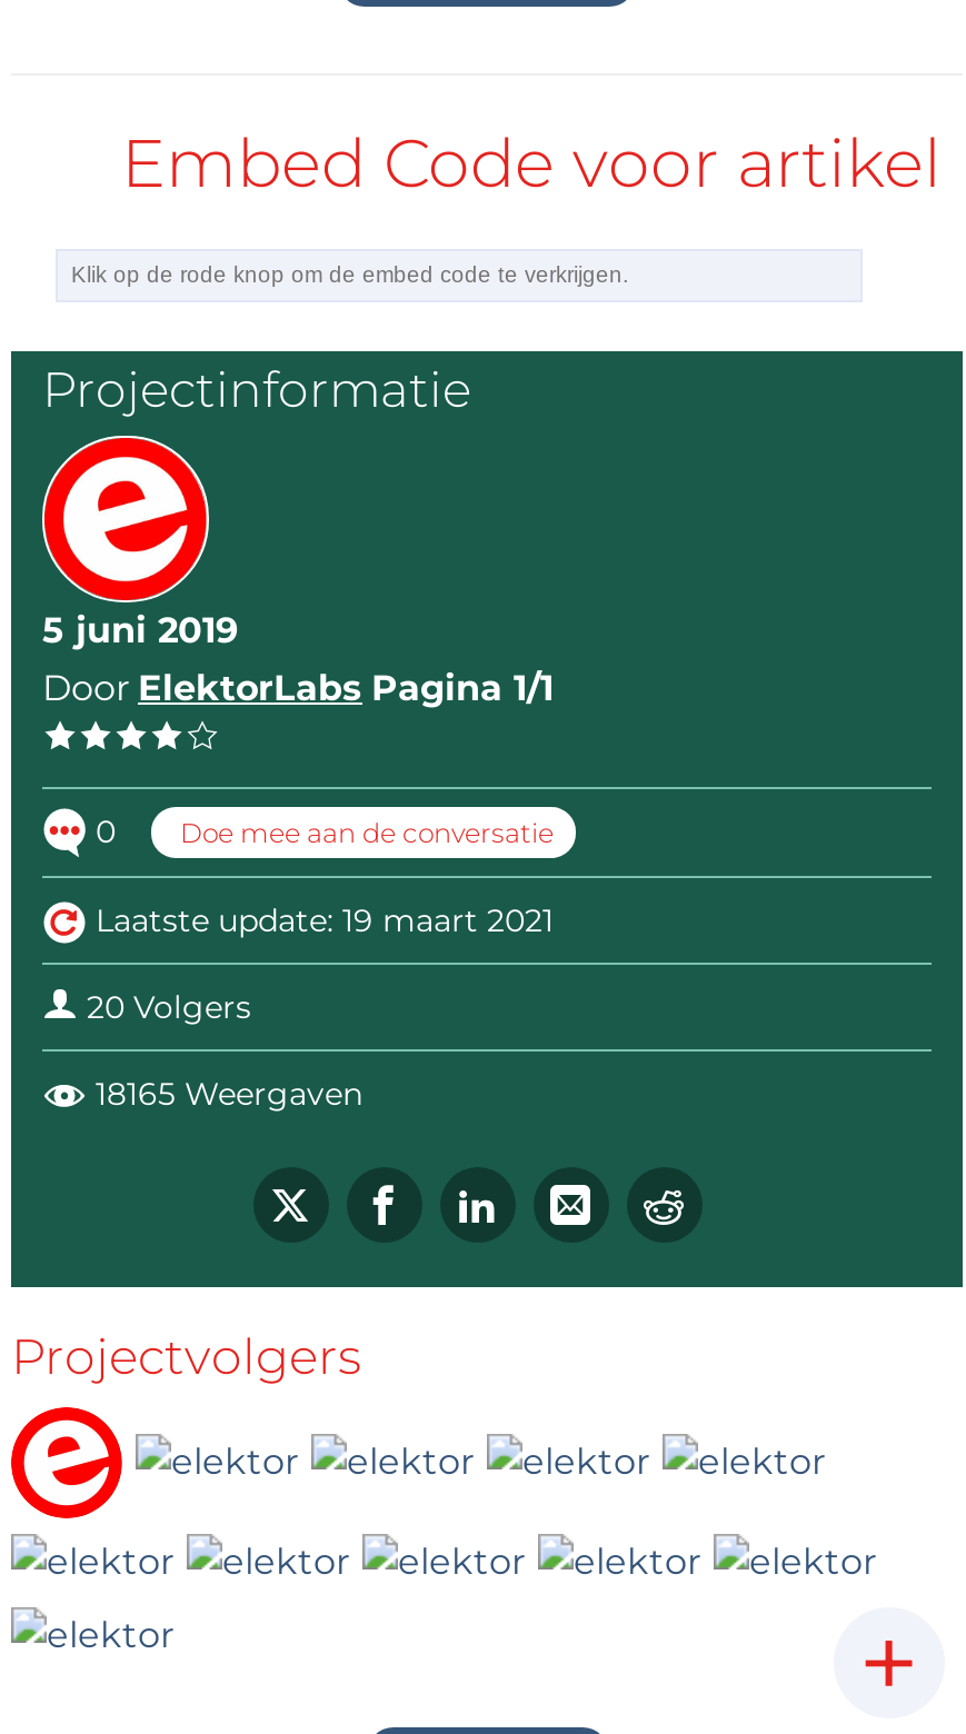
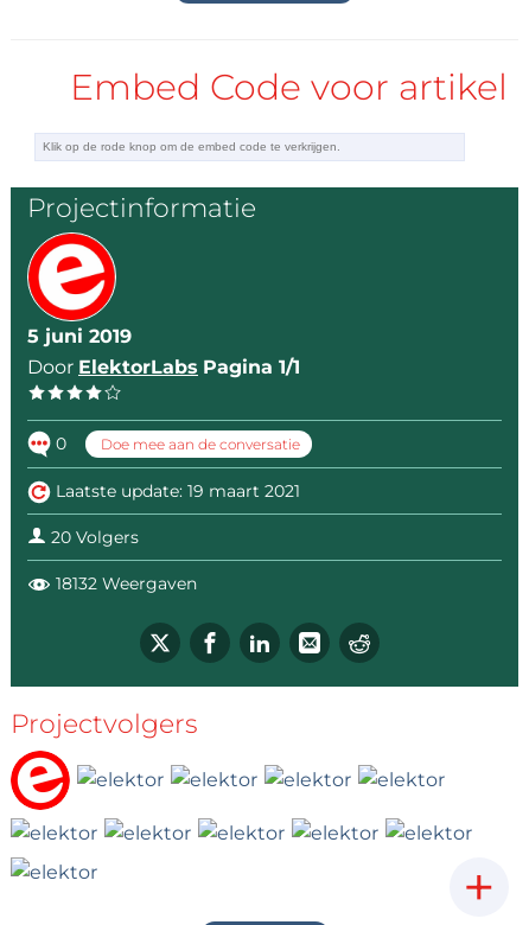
[96,1074,362,1114] 18165 Weergaven -> [56,573,197,594] 18132 Weergaven

